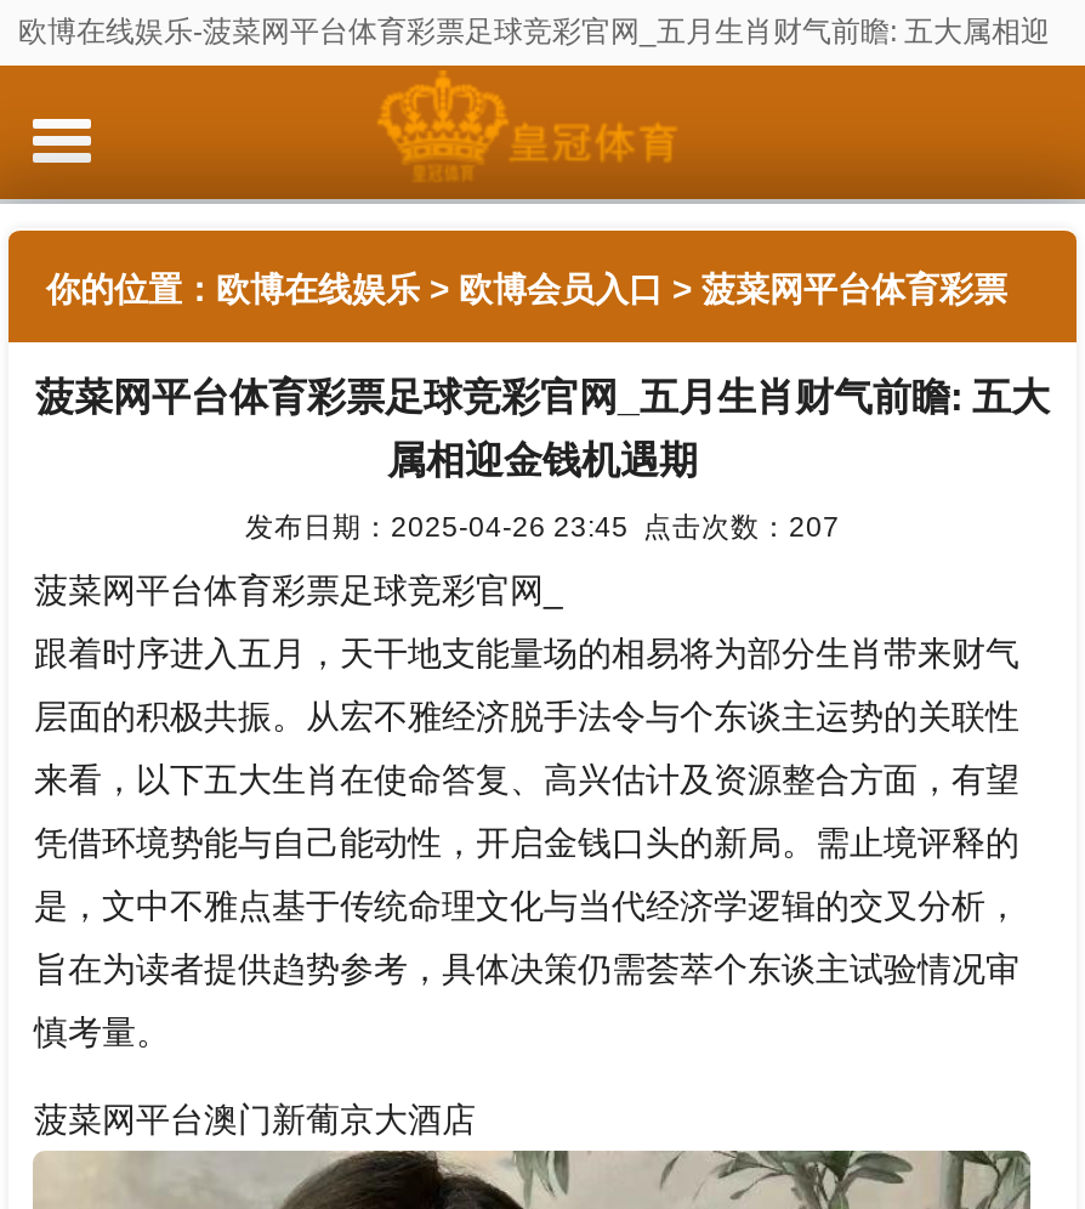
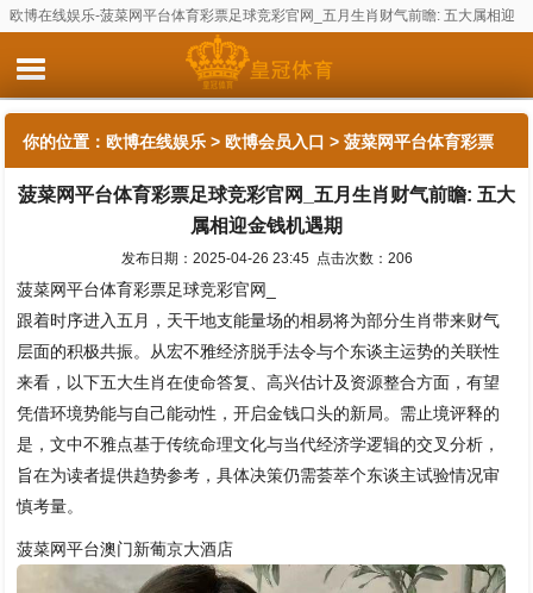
[245,510,840,541] 发布日期：2025-04-26 23:45 点击次数：207 -> [121,250,412,266] 发布日期：2025-04-26 23:45 点击次数：206

